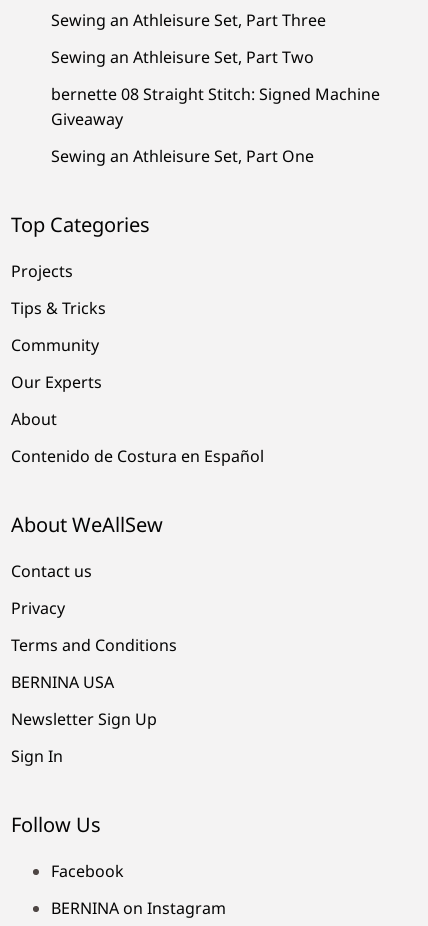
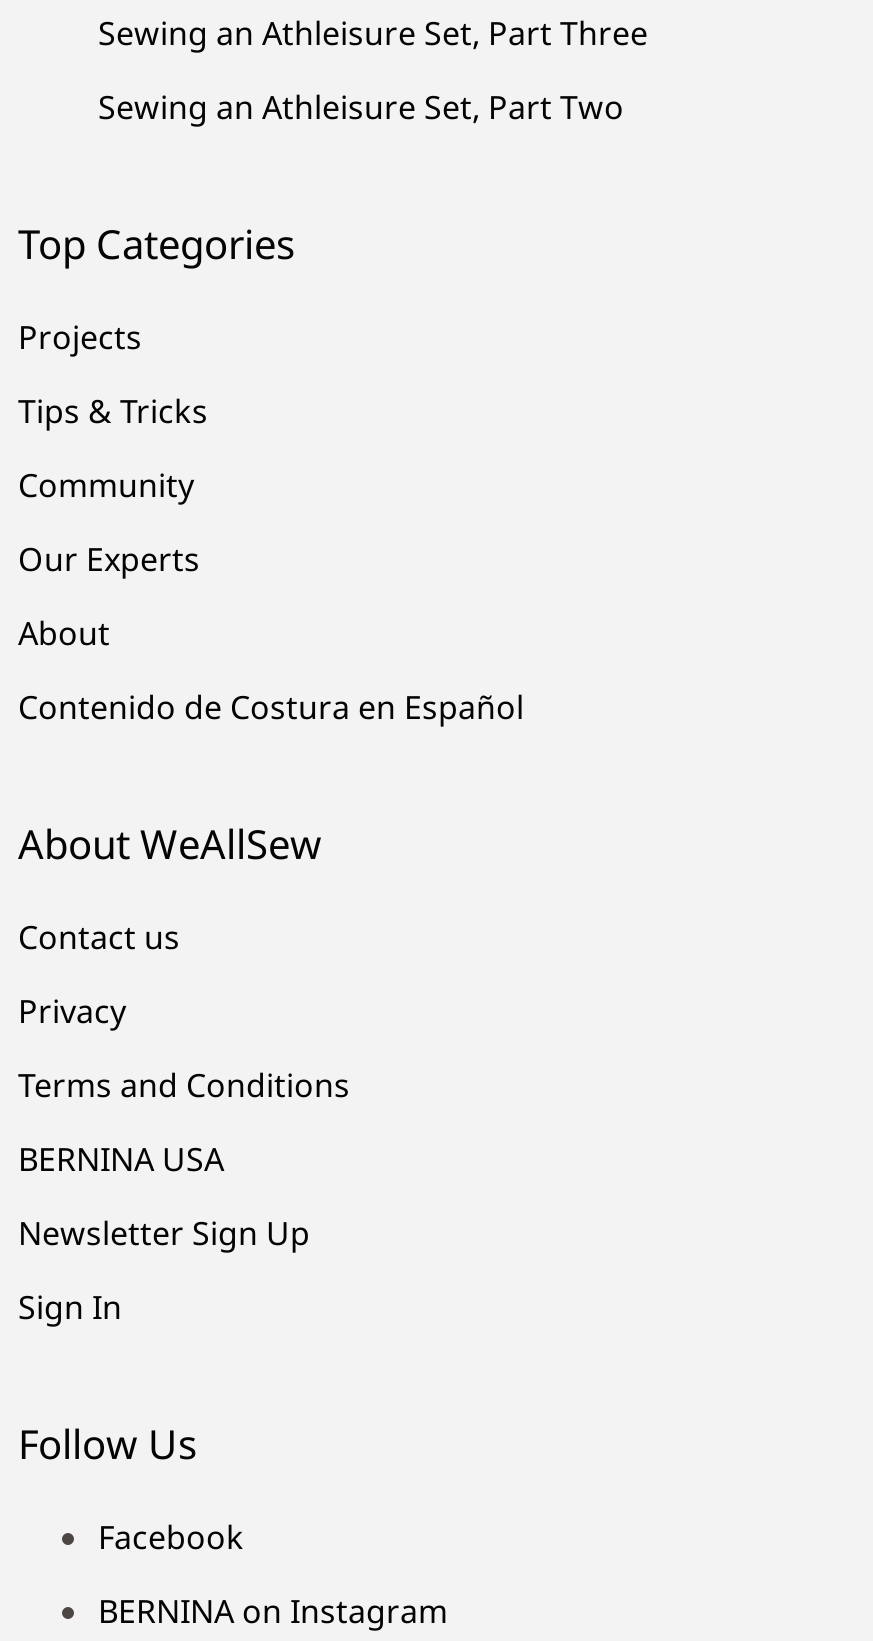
[51,83,380,167] bernette 08 Straight Stitch: Signed Machine | Giveaway | Sewing an Athleisure Set, Part One -> none

